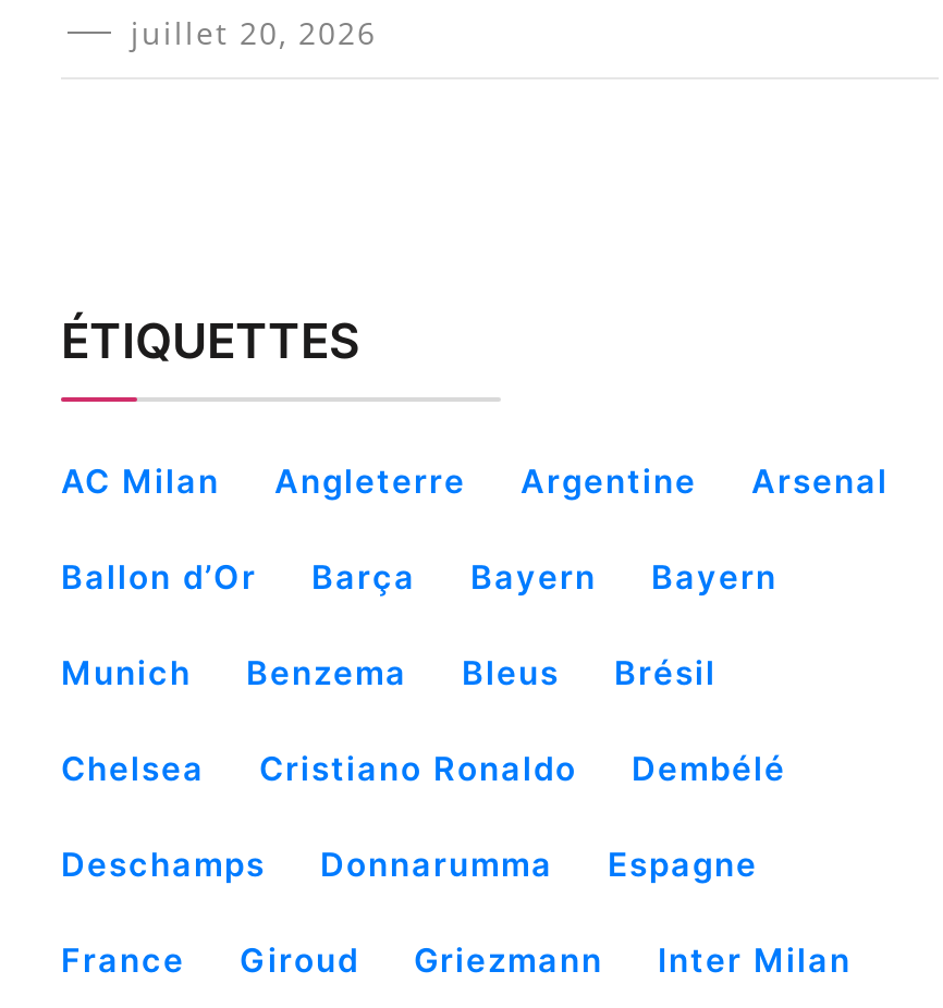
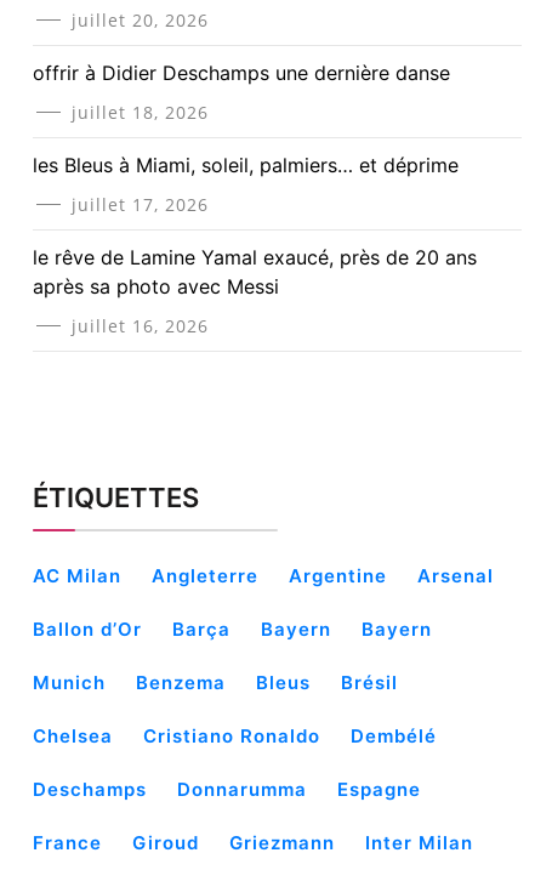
none -> [33,61,477,337] offrir à Didier Deschamps une dernière danse | juillet 18, 2026 | les Bleus à Miami, soleil, palmiers… et déprime | juillet 17, 2026 | le rêve de Lamine Yamal exaucé, près de 20 ans | après sa photo avec Messi | juillet 16, 2026

